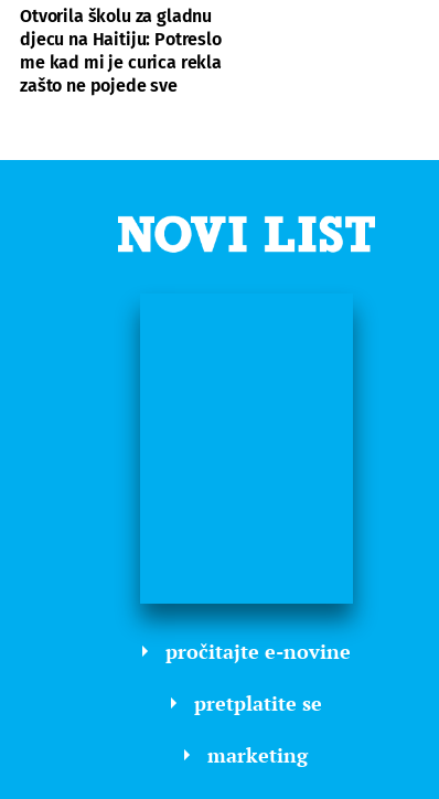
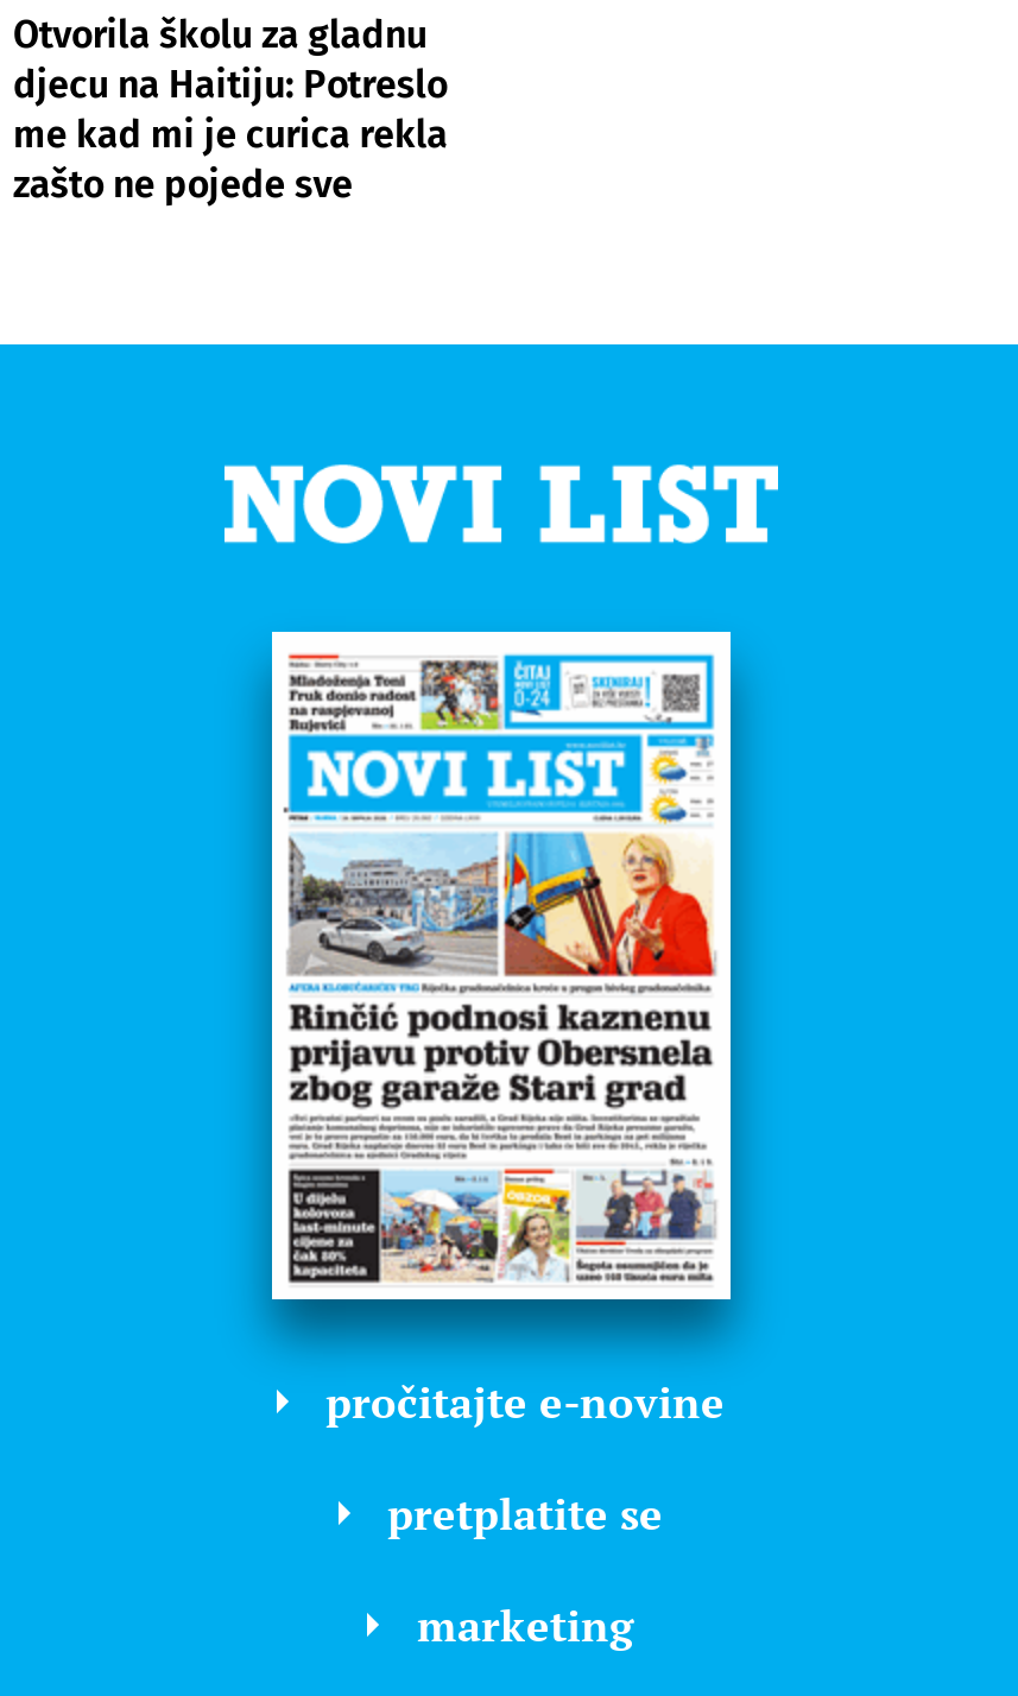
none -> [270,629,733,1302] [image]

